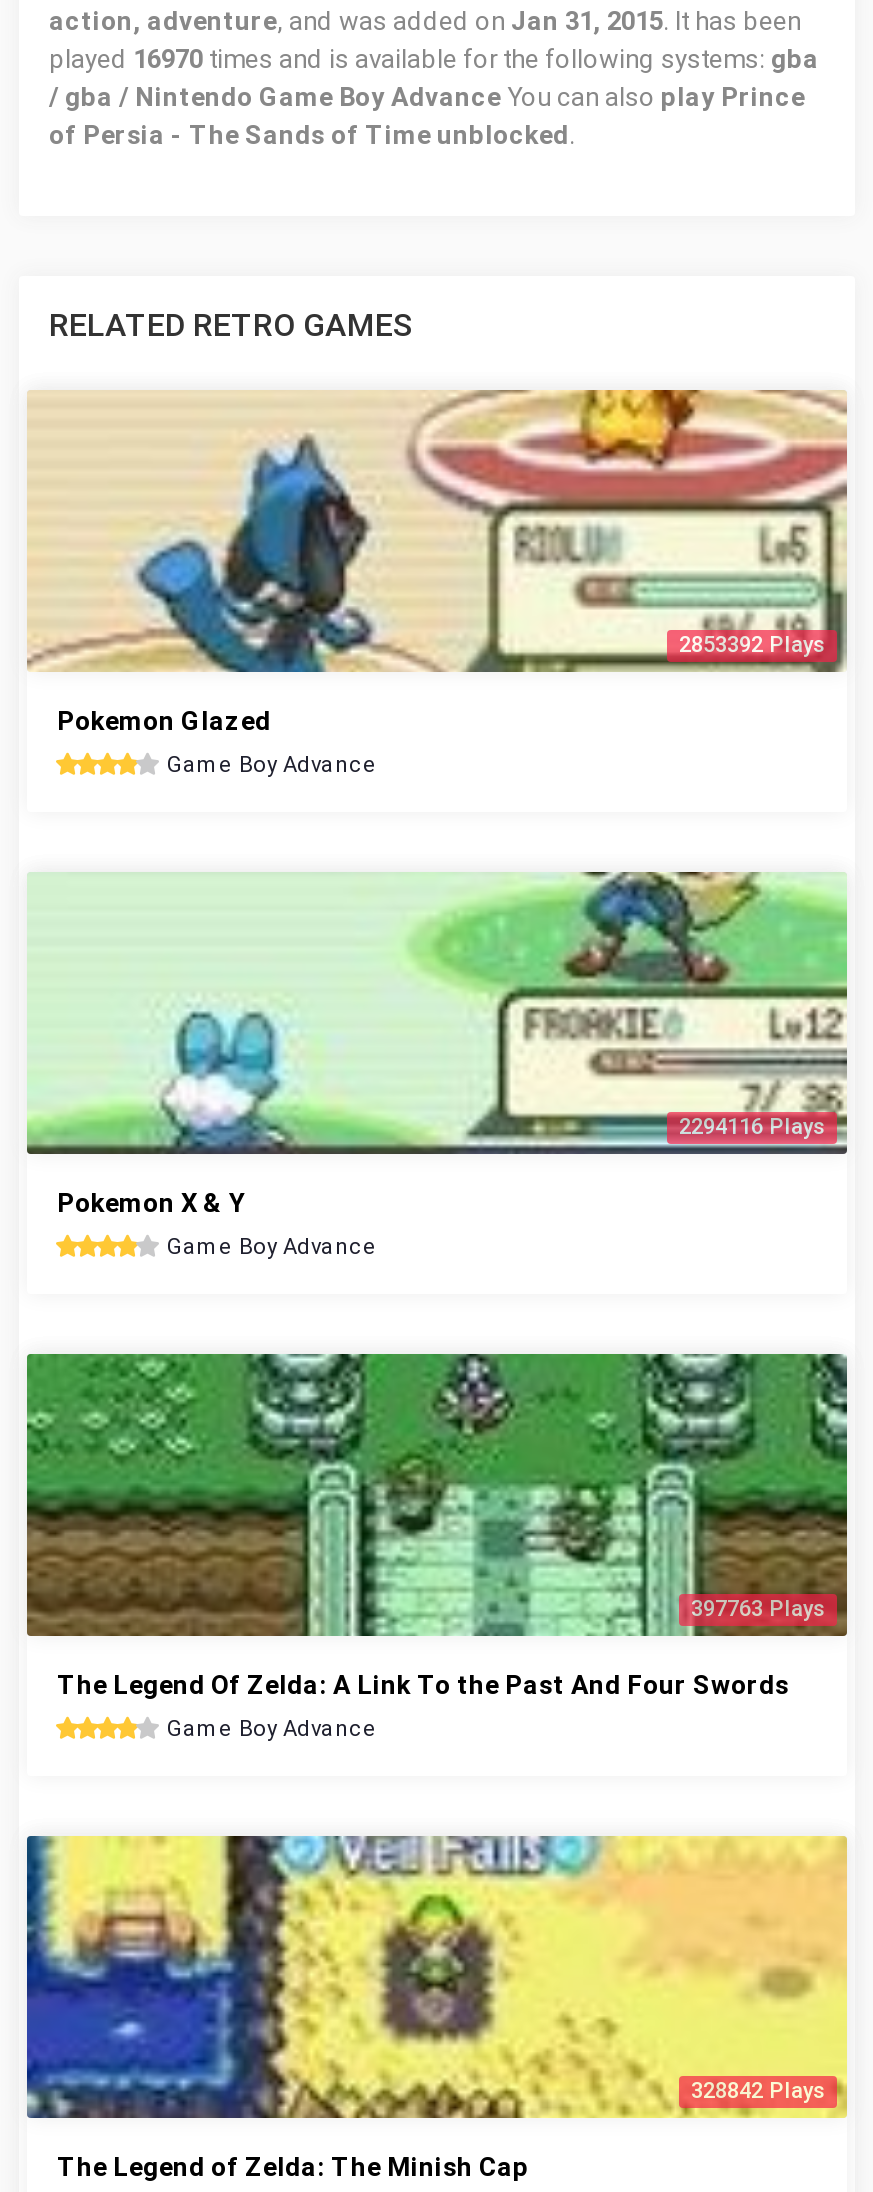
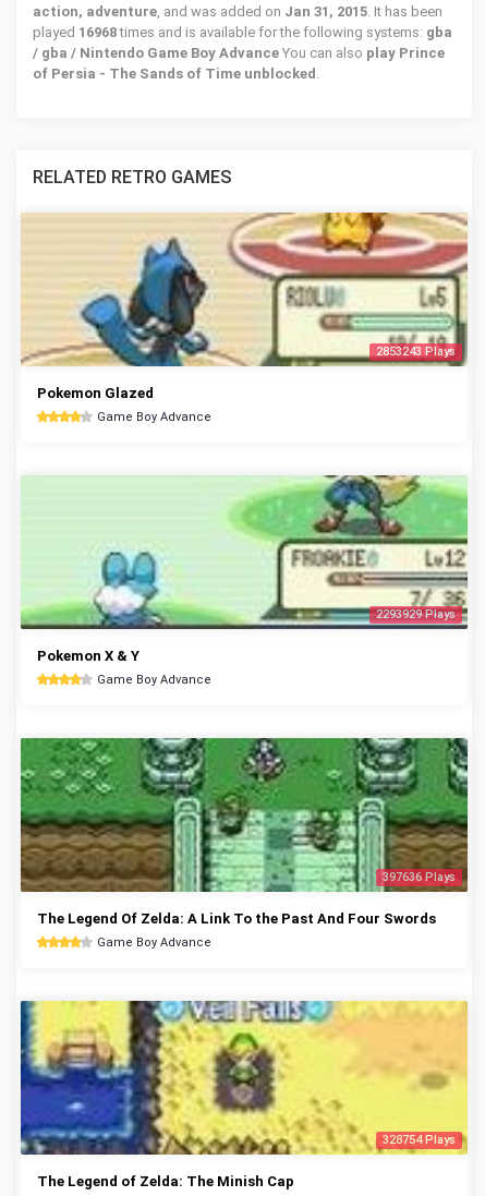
[49,44,819,74] played 16970 times and is available for the following systems: gba -> [33,24,452,40] played 16968 times and is available for the following systems: gba
[679,632,825,658] 2853392 Plays -> [376,345,456,359] 2853243 Plays
[679,1114,825,1140] 2294116 Plays -> [376,607,456,621] 2293929 Plays
[691,1596,825,1622] 397763 Plays -> [383,870,456,884] 397636 Plays
[691,2078,825,2104] 328842 Plays -> [383,1133,456,1147] 328754 Plays

